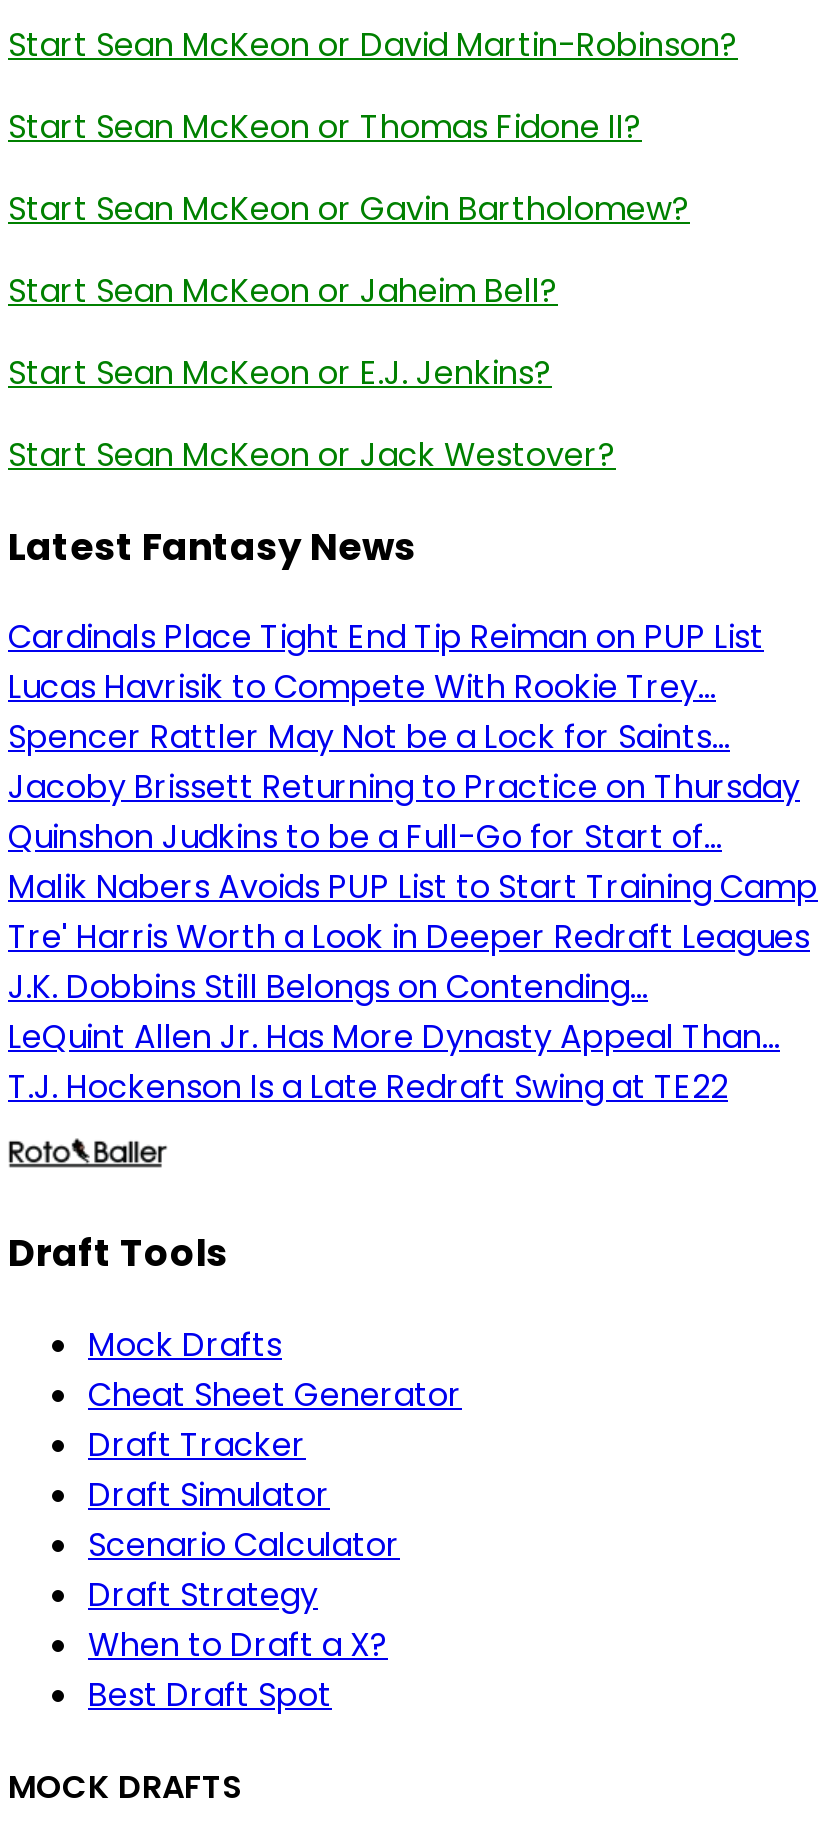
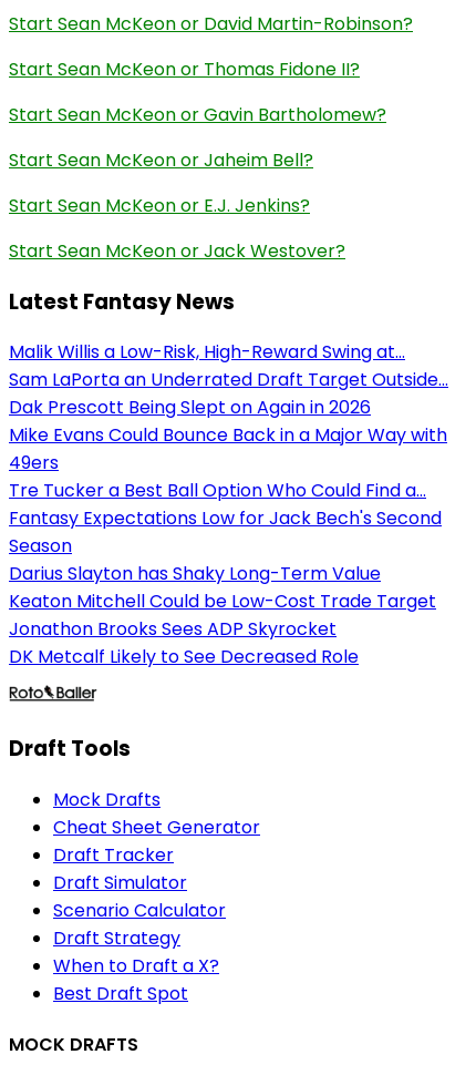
[8,615,818,1111] Cardinals Place Tight End Tip Reiman on PUP List | Lucas Havrisik to Compete With Rookie Trey... | Spencer Rattler May Not be a Lock for Saints... | Jacoby Brissett Returning to Practice on Thursday | Quinshon Judkins to be a Full-Go for Start of... | Malik Nabers Avoids PUP List to Start Training Camp | Tre' Harris Worth a Look in Deeper Redraft Leagues | J.K. Dobbins Still Belongs on Contending... | LeQuint Allen Jr. Has More Dynasty Appeal Than... | T.J. Hockenson Is a Late Redraft Swing at TE22 -> [9,339,448,670] Malik Willis a Low-Risk, High-Reward Swing at... | Sam LaPorta an Underrated Draft Target Outside... | Dak Prescott Being Slept on Again in 2026 | Mike Evans Could Bounce Back in a Major Way with | 49ers | Tre Tucker a Best Ball Option Who Could Find a... | Fantasy Expectations Low for Jack Bech's Second | Season | Darius Slayton has Shaky Long-Term Value | Keaton Mitchell Could be Low-Cost Trade Target | Jonathon Brooks Sees ADP Skyrocket | DK Metcalf Likely to See Decreased Role

